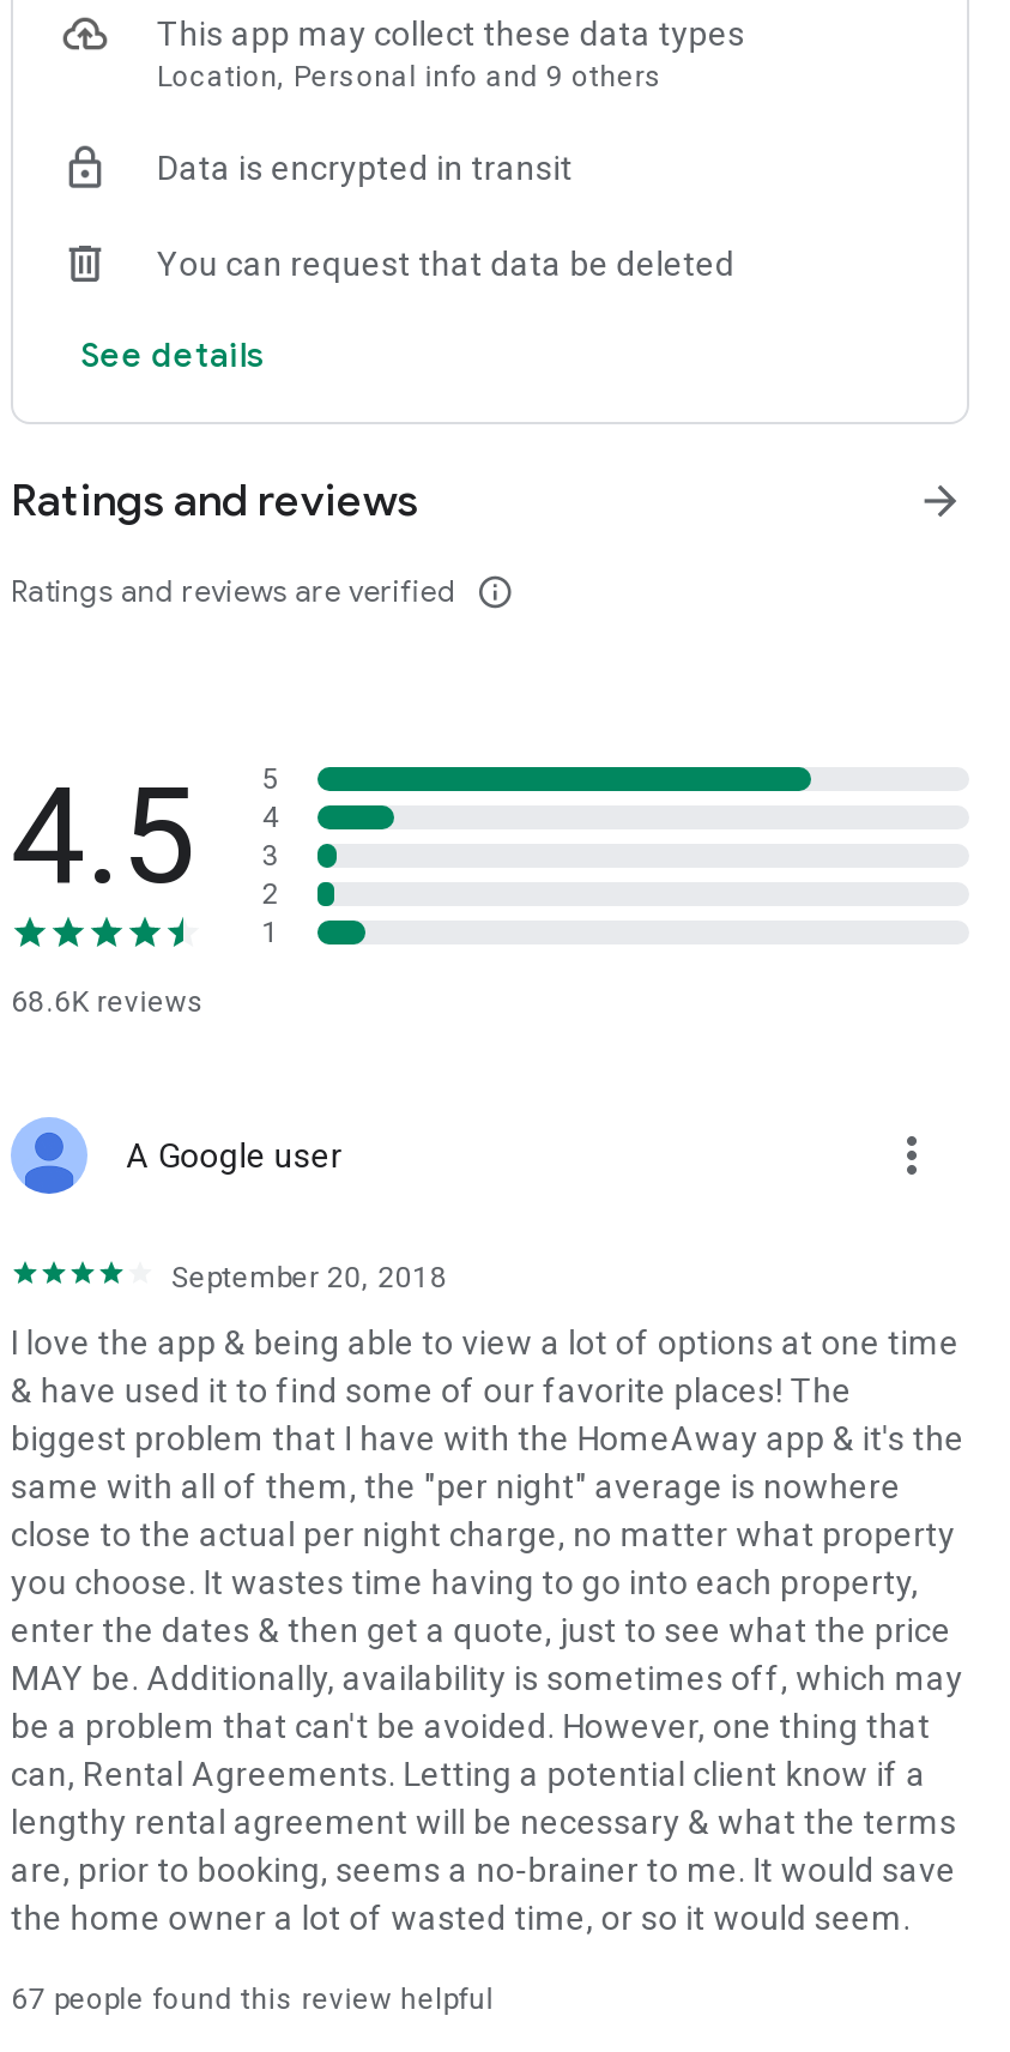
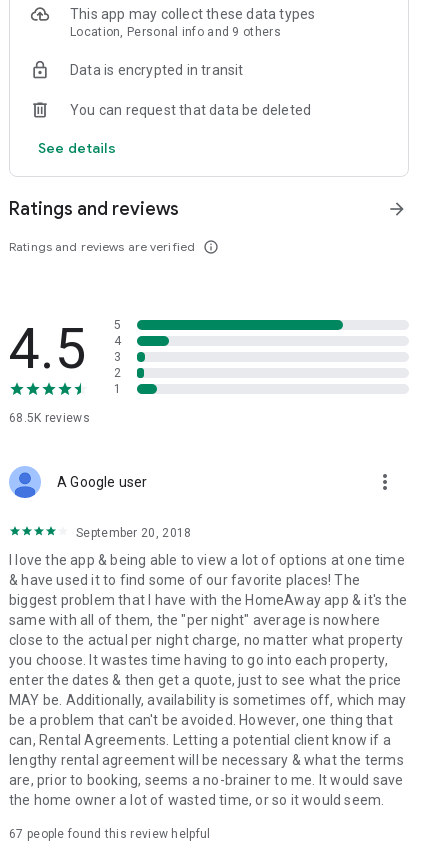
[11,985,205,1019] 68.6K reviews -> [9,411,90,425] 68.5K reviews

